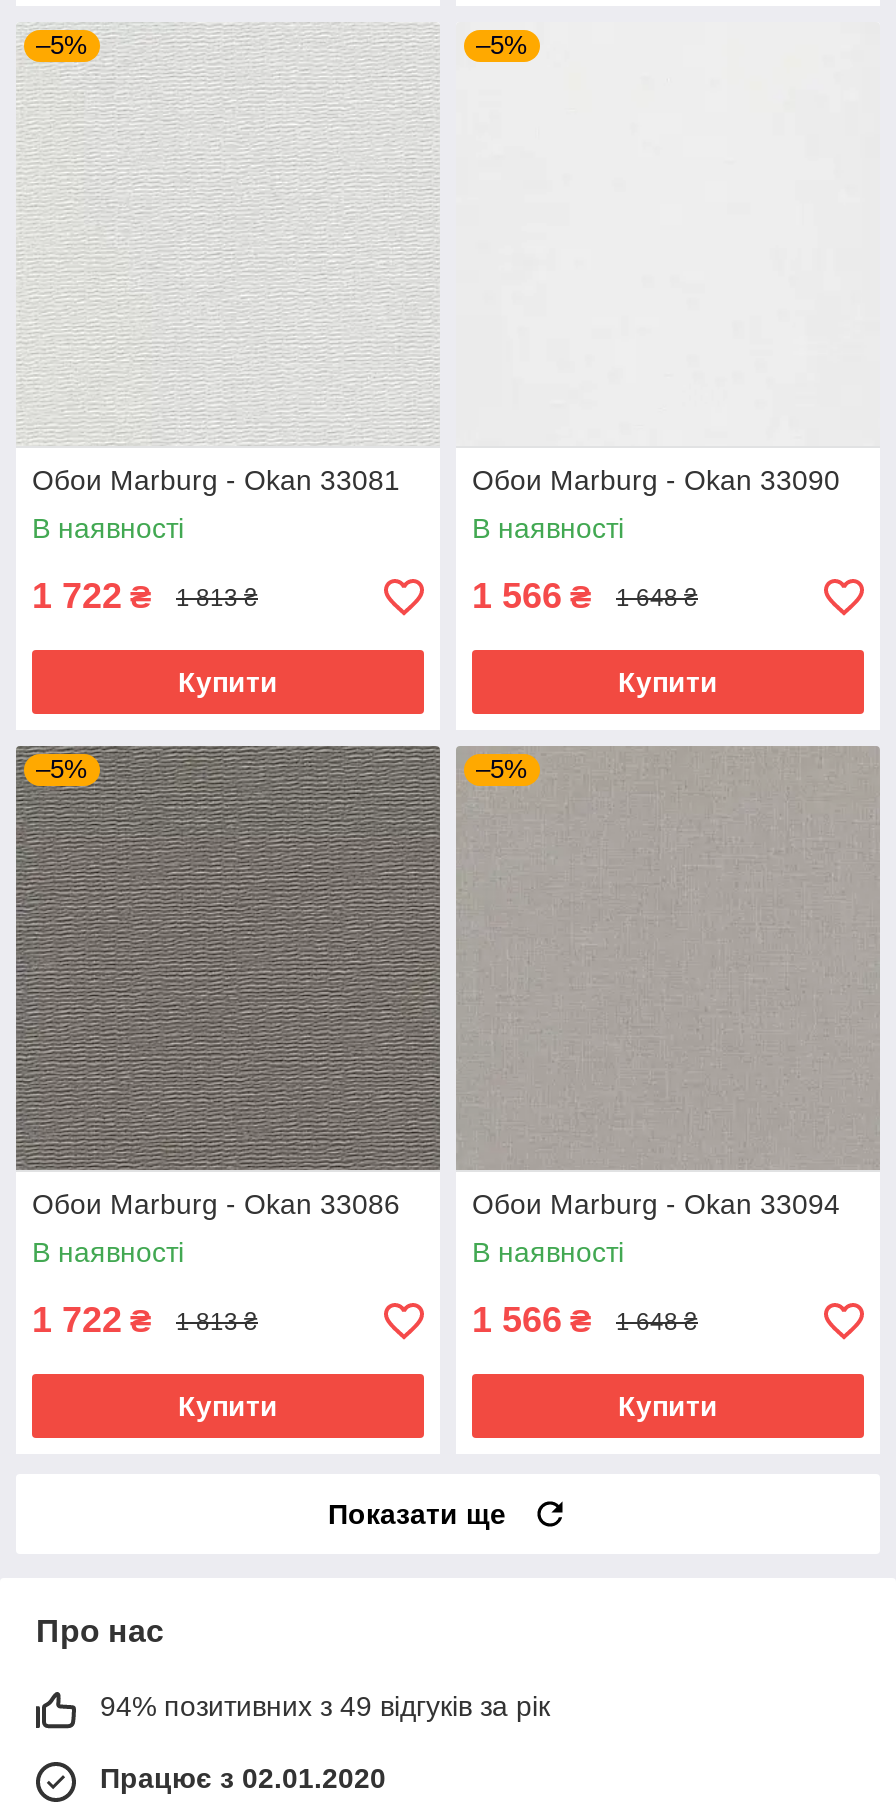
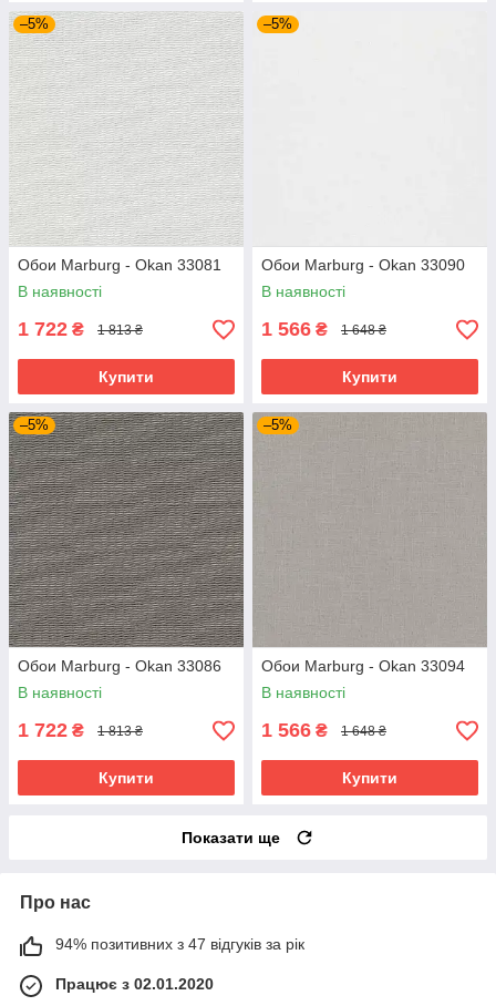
[100,1690,550,1722] 94% позитивних з 49 відгуків за рік -> [55,935,304,953] 94% позитивних з 47 відгуків за рік

